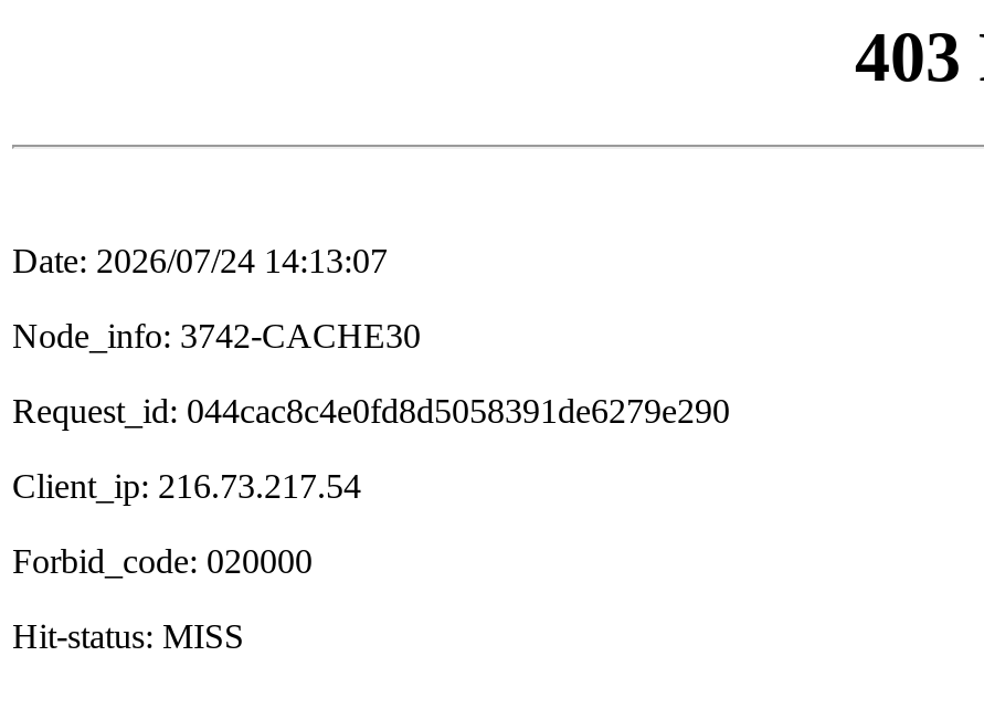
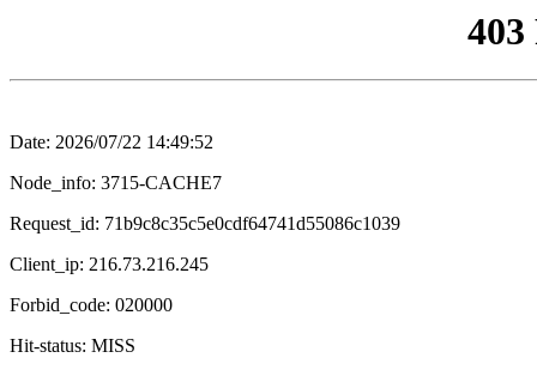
[12,243,388,280] Date: 2026/07/24 14:13:07 -> [10,132,213,153] Date: 2026/07/22 14:49:52
[12,318,421,355] Node_info: 3742-CACHE30 -> [10,173,222,193] Node_info: 3715-CACHE7
[12,393,730,430] Request_id: 044cac8c4e0fd8d5058391de6279e290 -> [10,214,400,234] Request_id: 71b9c8c35c5e0cdf64741d55086c1039
[12,468,361,506] Client_ip: 216.73.217.54 -> [10,254,209,275] Client_ip: 216.73.216.245

